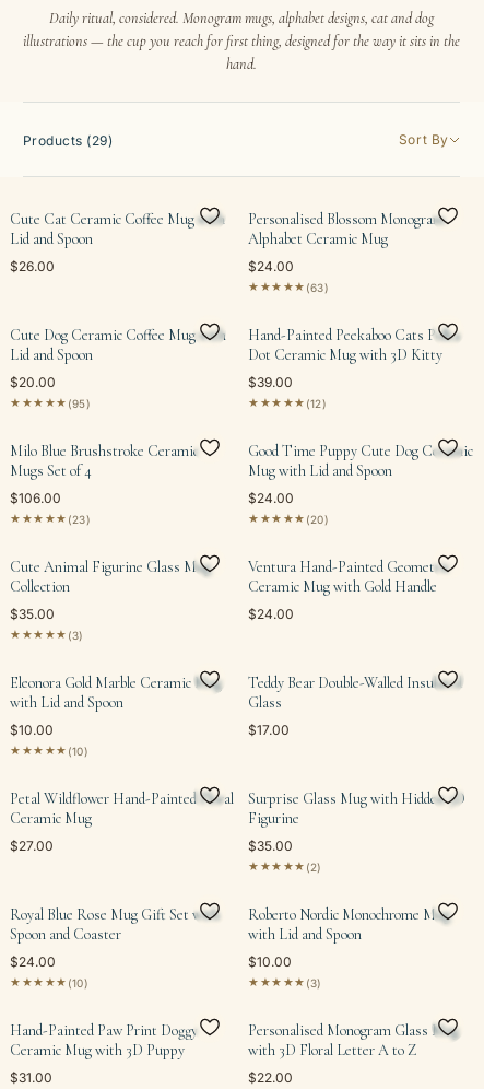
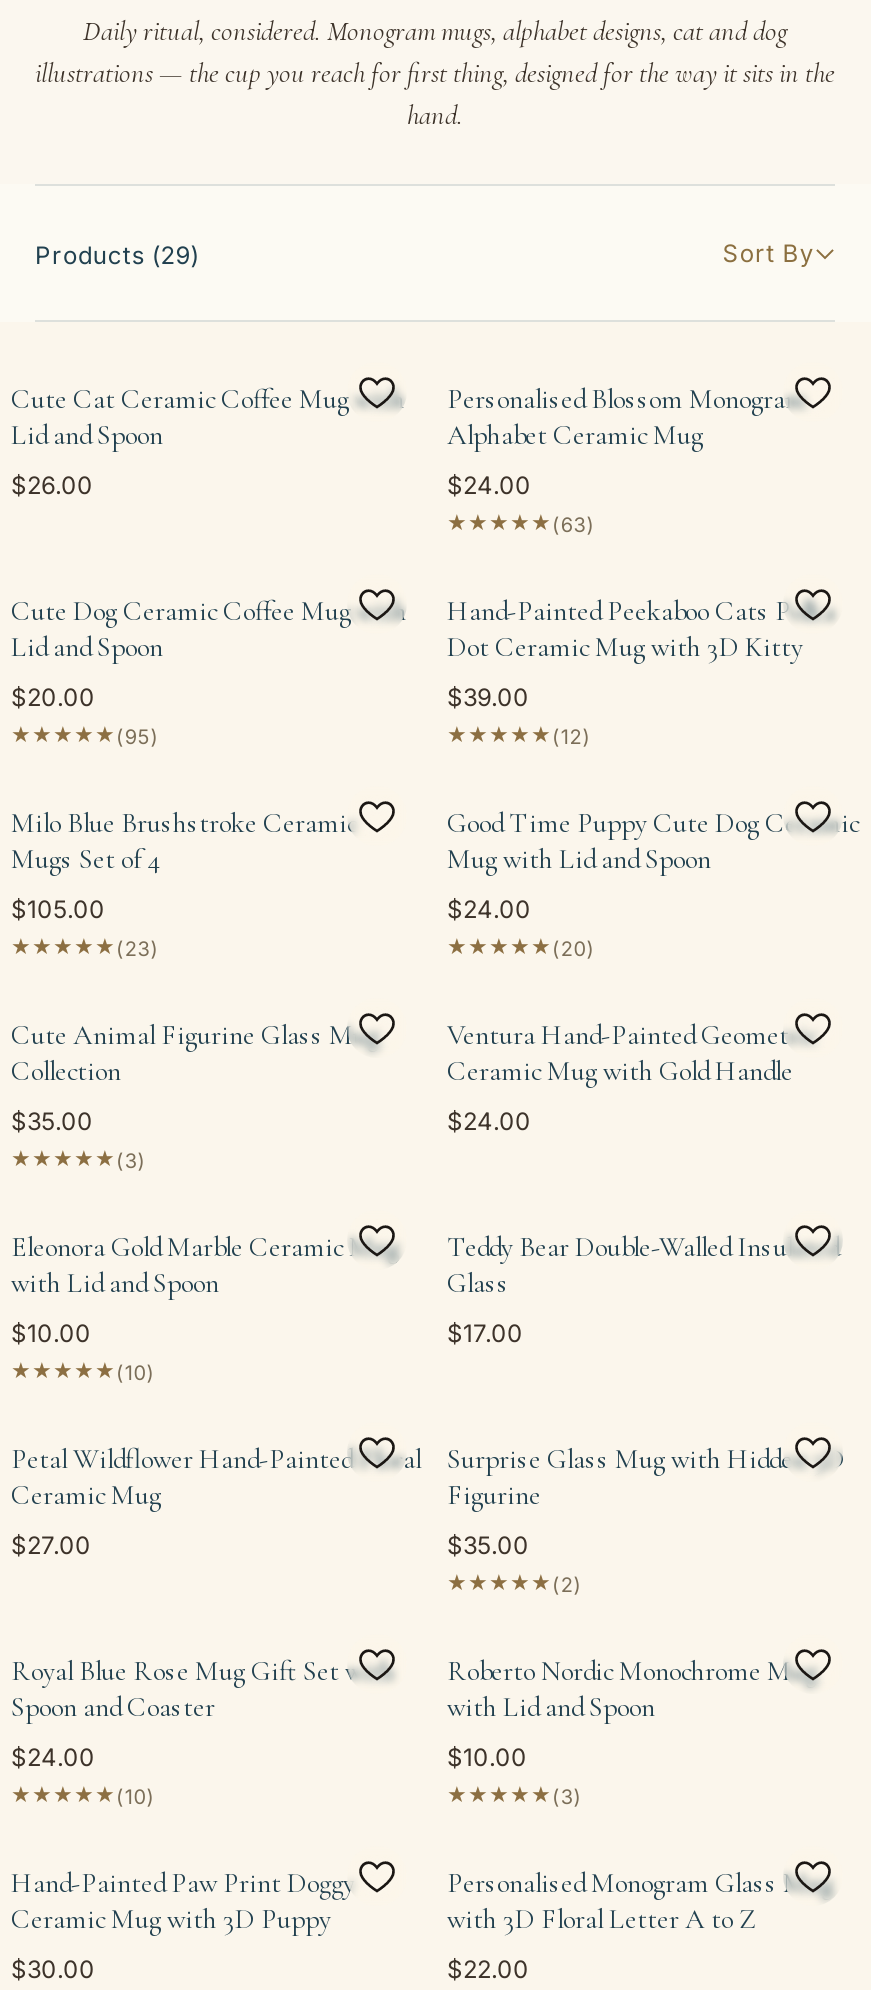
[10,490,61,506] $106.00 -> [11,894,105,924] $105.00
[10,1069,52,1086] $31.00 -> [11,1954,95,1984] $30.00

